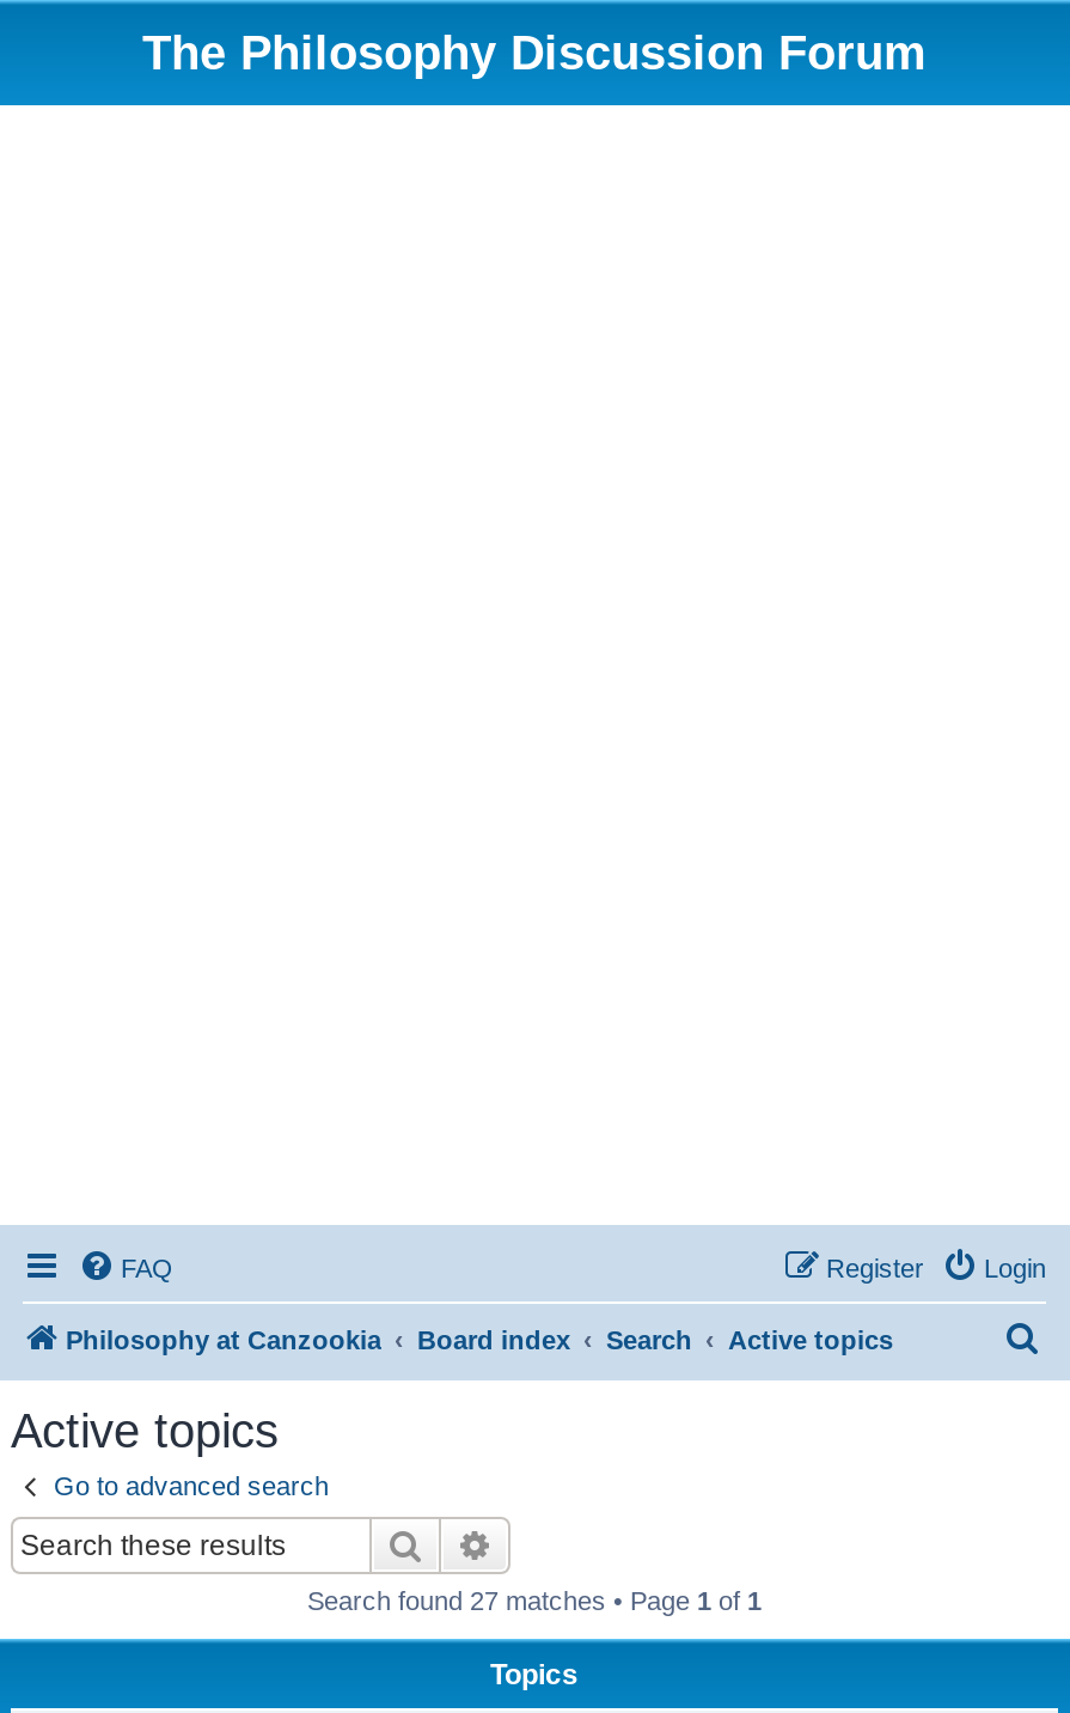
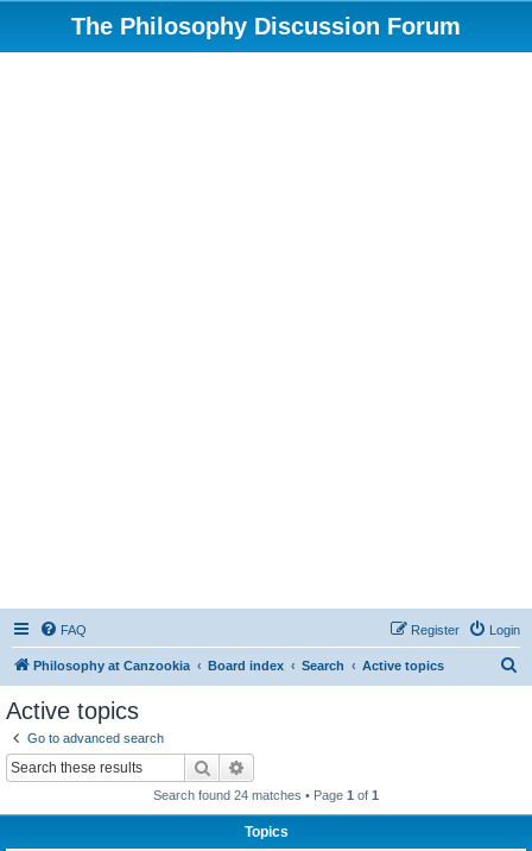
[307,1585,762,1614] Search found 27 matches • Page 1 of 1 -> [153,787,379,802] Search found 24 matches • Page 1 of 1

